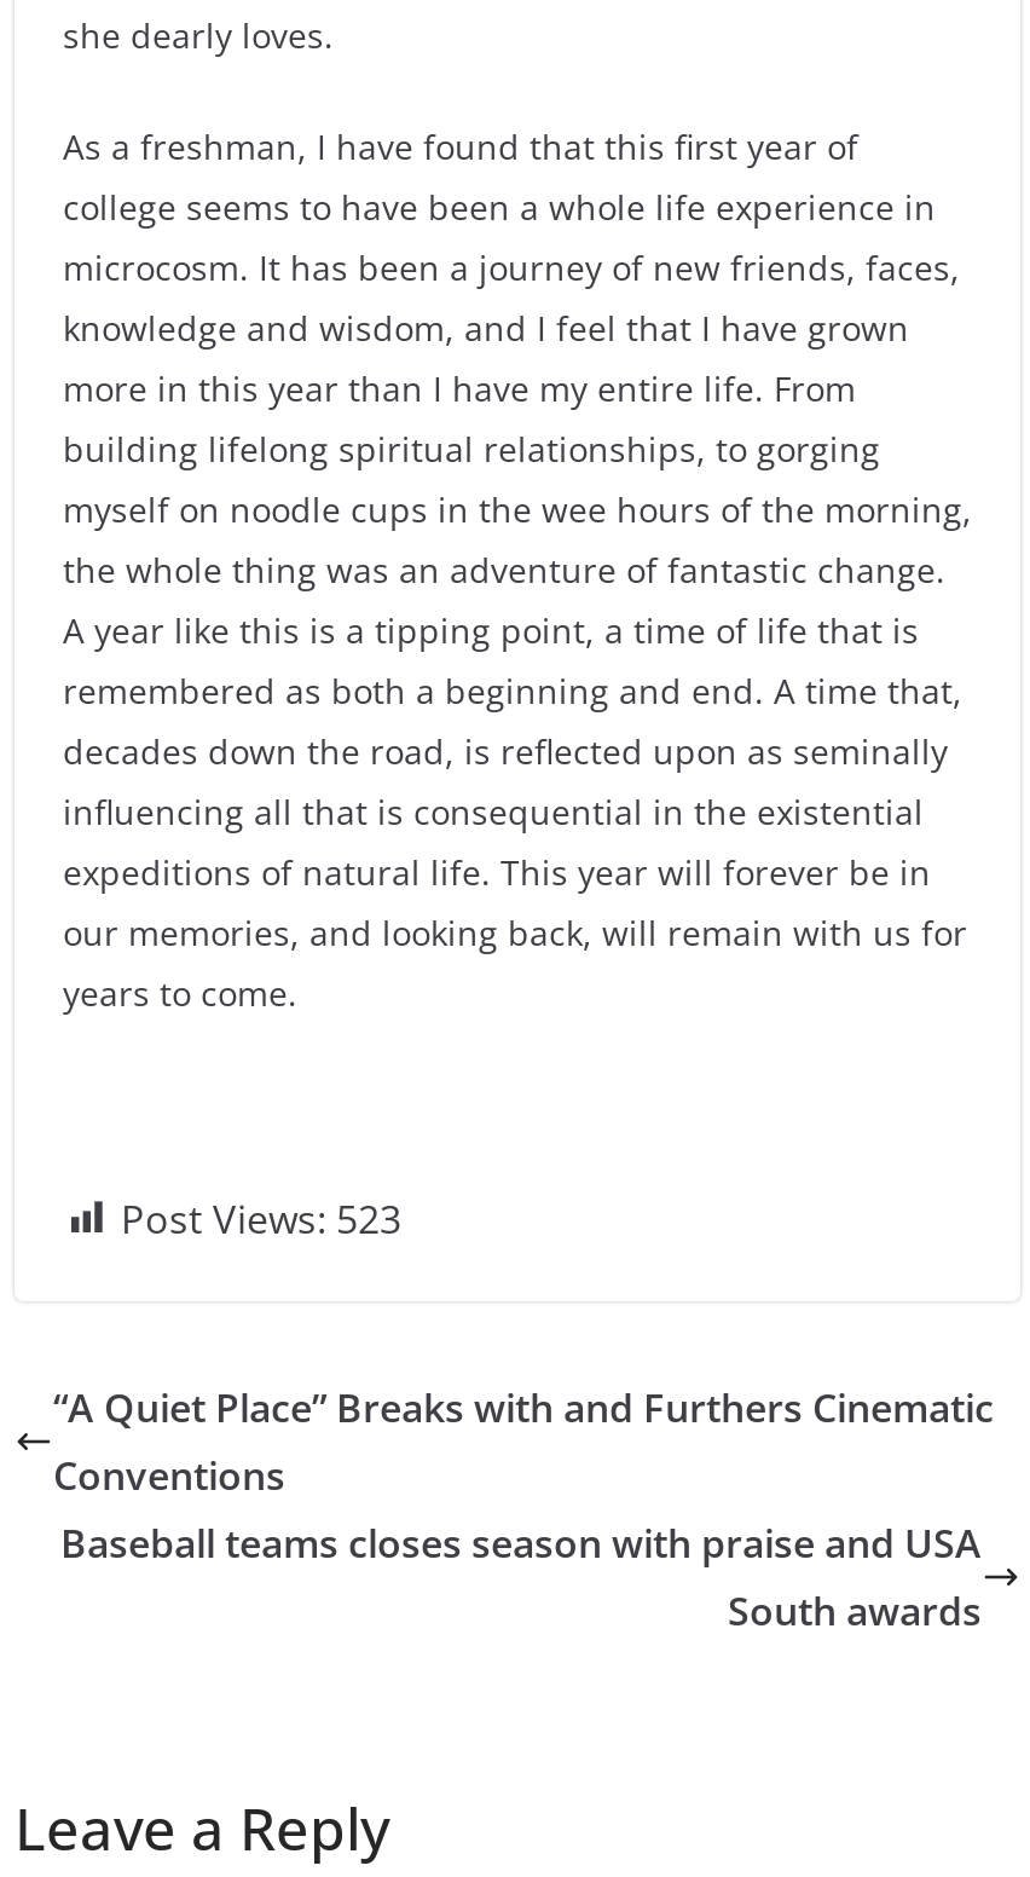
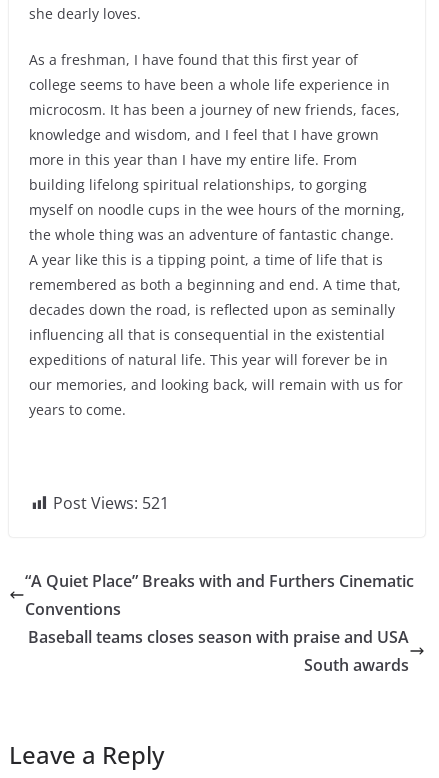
[121,1191,401,1244] Post Views: 523 -> [53,492,169,514] Post Views: 521

